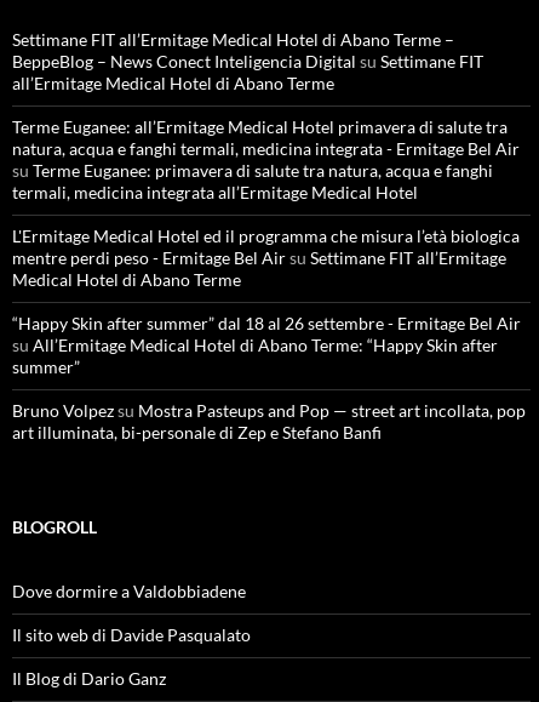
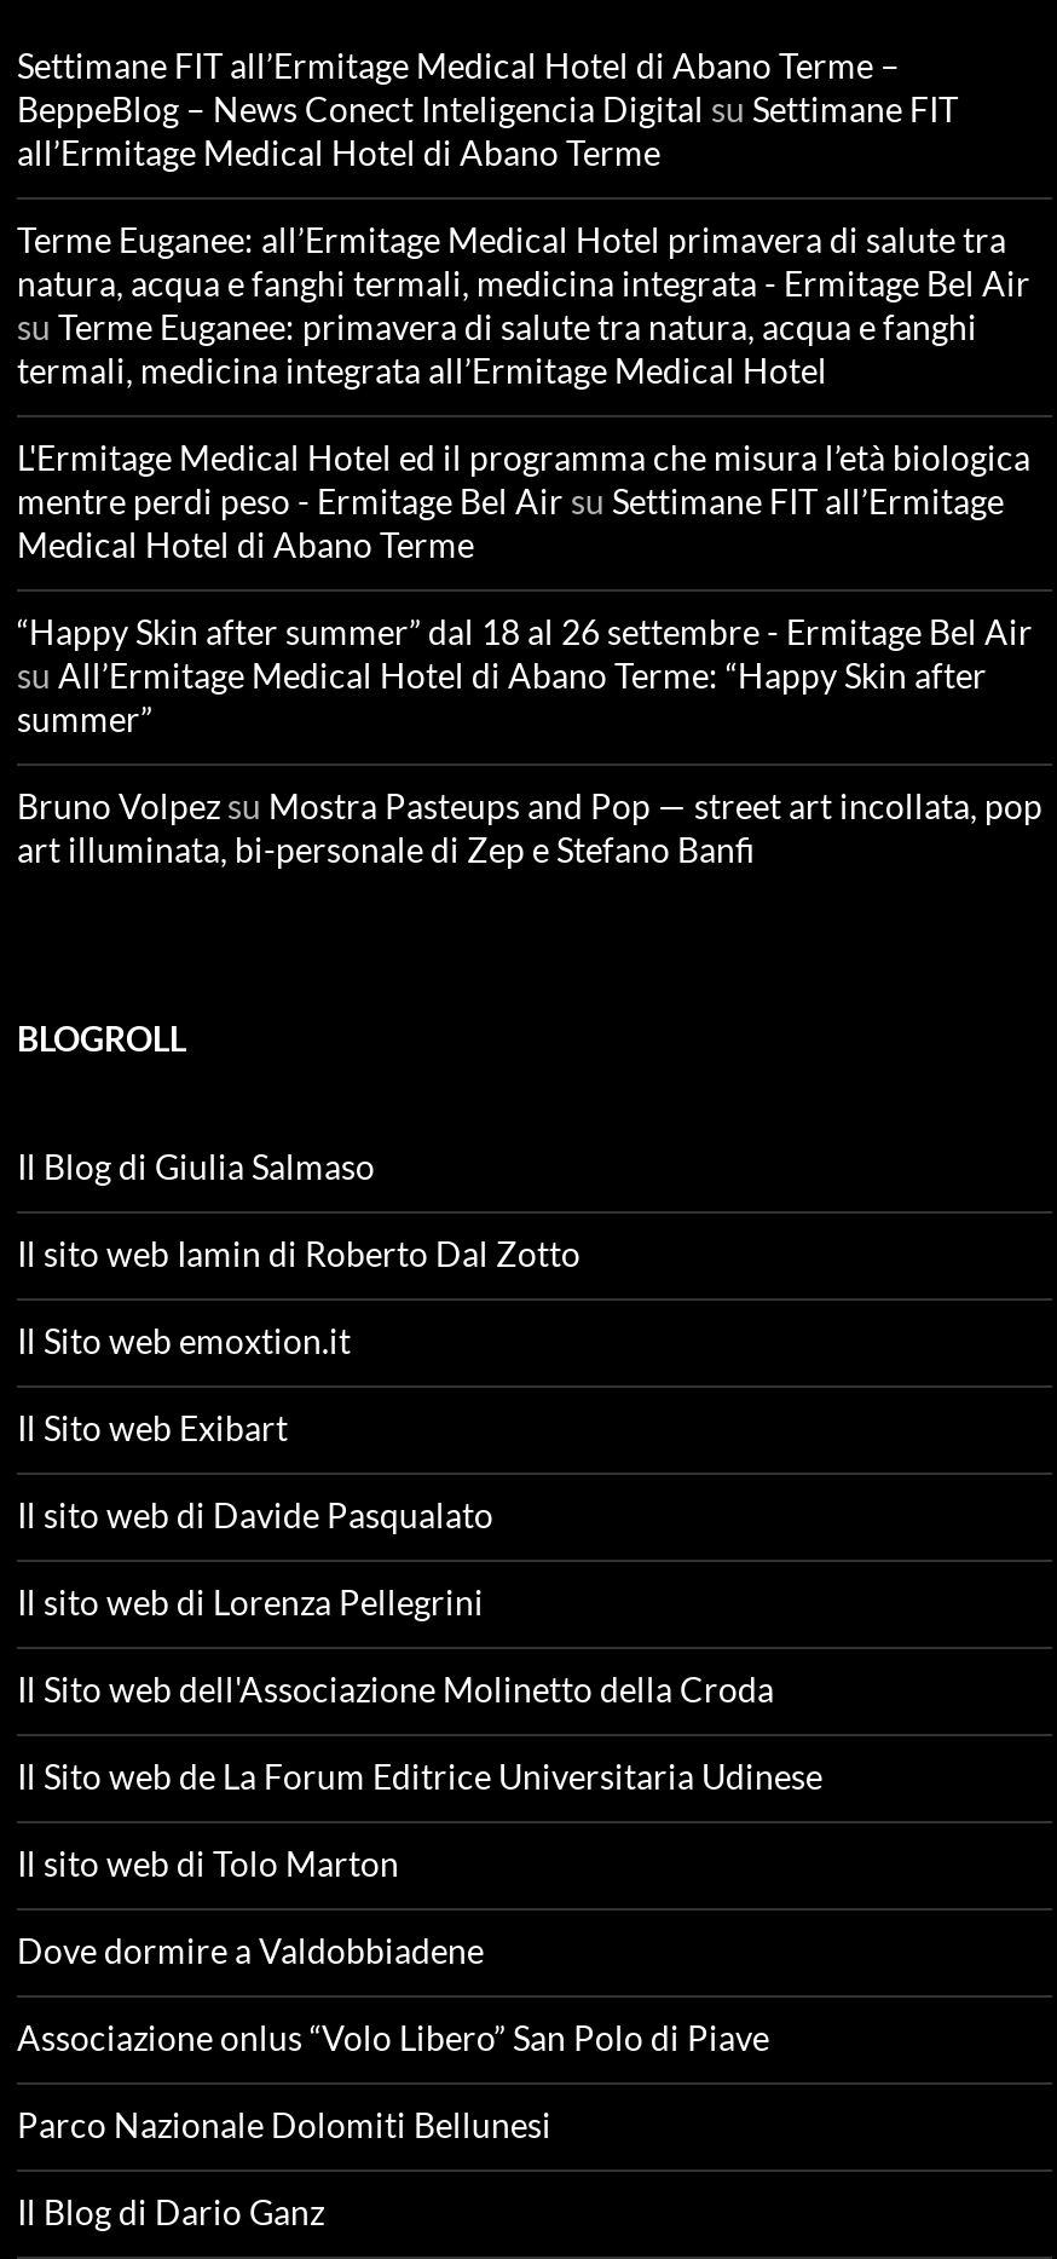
none -> [17,1145,822,1883] Il Blog di Giulia Salmaso | Il sito web Iamin di Roberto Dal Zotto | Il Sito web emoxtion.it | Il Sito web Exibart | Il sito web di Lorenza Pellegrini | Il Sito web dell'Associazione Molinetto della Croda | Il Sito web de La Forum Editrice Universitaria Udinese | Il sito web di Tolo Marton
none -> [17,2016,769,2144] Associazione onlus “Volo Libero” San Polo di Piave | Parco Nazionale Dolomiti Bellunesi
moved [12,624,251,644] -> [17,1493,493,1534]: Il sito web di Davide Pasqualato

